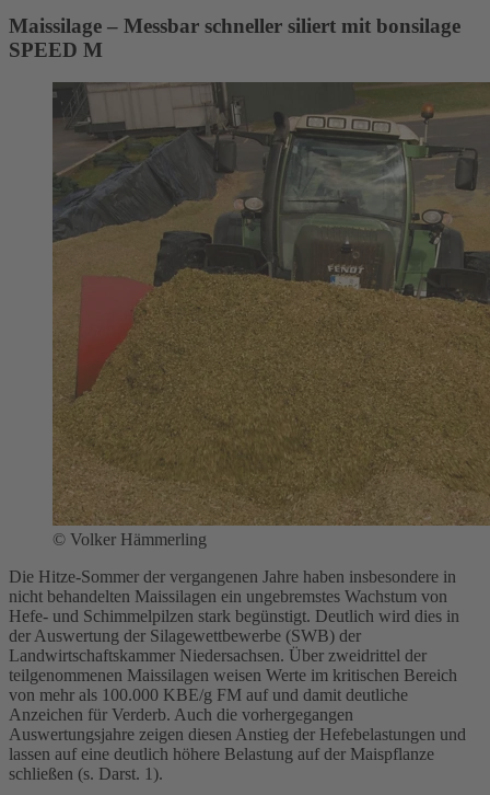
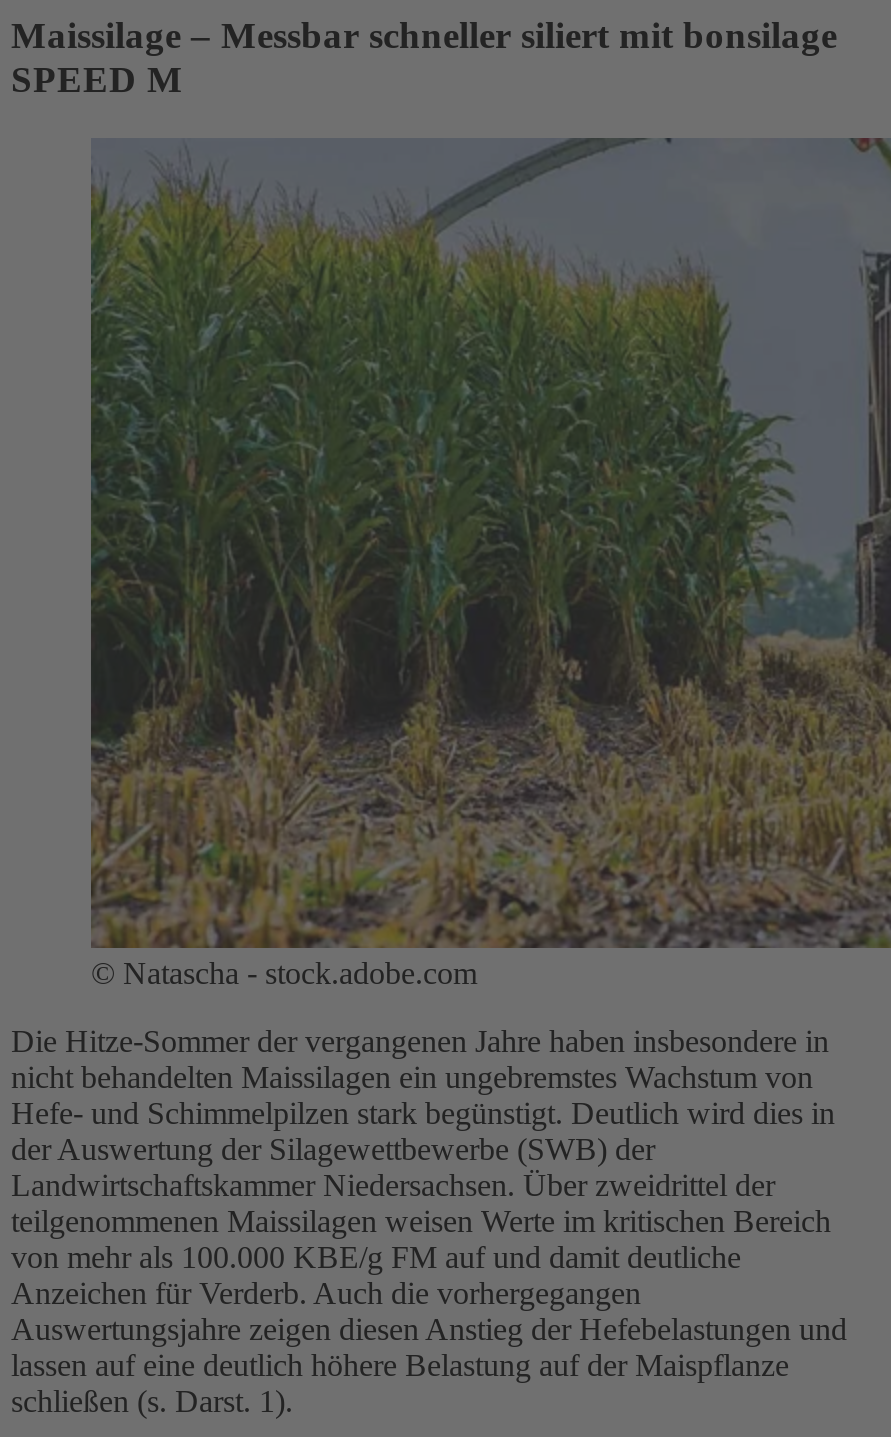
[51,81,487,549] [image] | © Volker Hämmerling -> [89,138,885,991] [image] | © Natascha - stock.adobe.com

